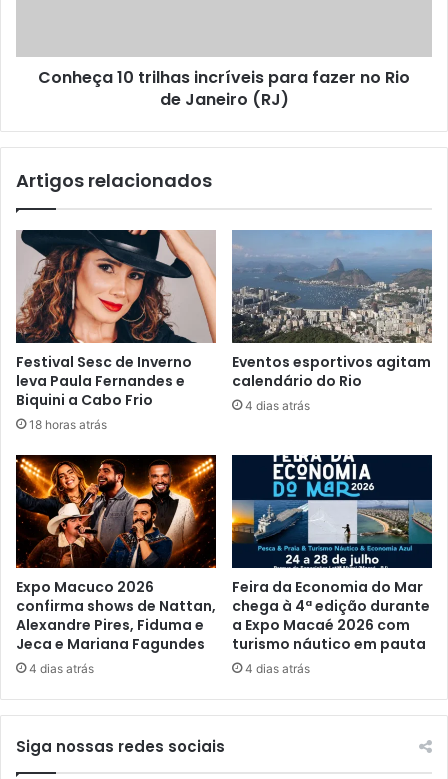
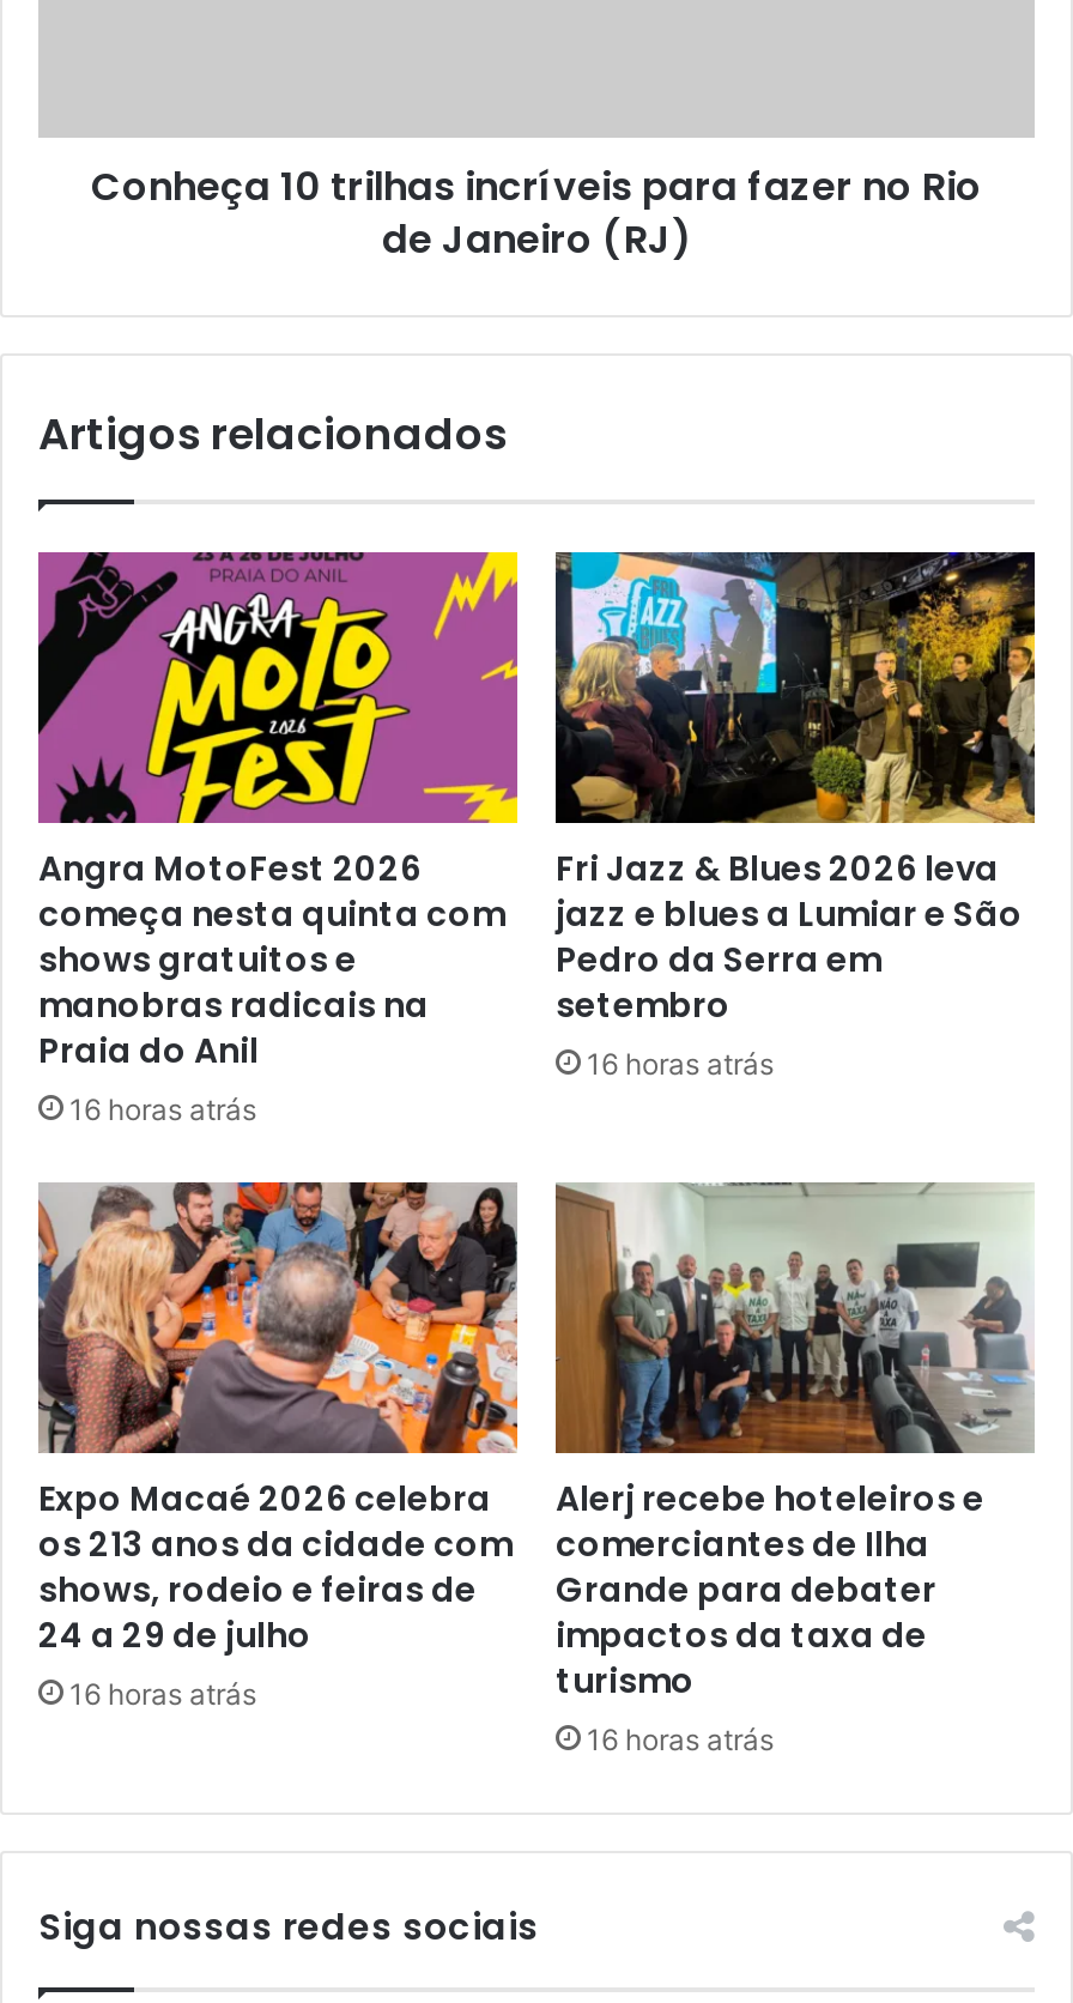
[17,229,216,307] [image] -> [36,551,520,827] [image]
[232,229,432,288] [image] -> [553,549,1037,824] [image]
[16,352,192,432] Festival Sesc de Inverno | leva Paula Fernandes e | Biquini a Cabo Frio | 18 horas atrás -> [38,843,505,1126] Angra MotoFest 2026 | começa nesta quinta com | shows gratuitos e | manobras radicais na | Praia do Anil | 16 horas atrás
[232,352,431,413] Eventos esportivos agitam | calendário do Rio | 4 dias atrás -> [556,843,1023,1081] Fri Jazz & Blues 2026 leva | jazz e blues a Lumiar e São | Pedro da Serra em | setembro | 16 horas atrás
[15,454,217,676] [image] | Expo Macuco 2026 | confirma shows de Nattan, | Alexandre Pires, Fiduma e | Jeca e Mariana Fagundes | 4 dias atrás -> [36,1179,520,1710] [image] | Expo Macaé 2026 celebra | os 213 anos da cidade com | shows, rodeio e feiras de | 24 a 29 de julho | 16 horas atrás
[231,454,433,569] [image] -> [553,1181,1035,1363] [image]
[232,577,430,676] Feira da Economia do Mar | chega à 4ª edição durante | a Expo Macaé 2026 com | turismo náutico em pauta | 4 dias atrás -> [556,1473,984,1756] Alerj recebe hoteleiros e | comerciantes de Ilha | Grande para debater | impactos da taxa de | turismo | 16 horas atrás

